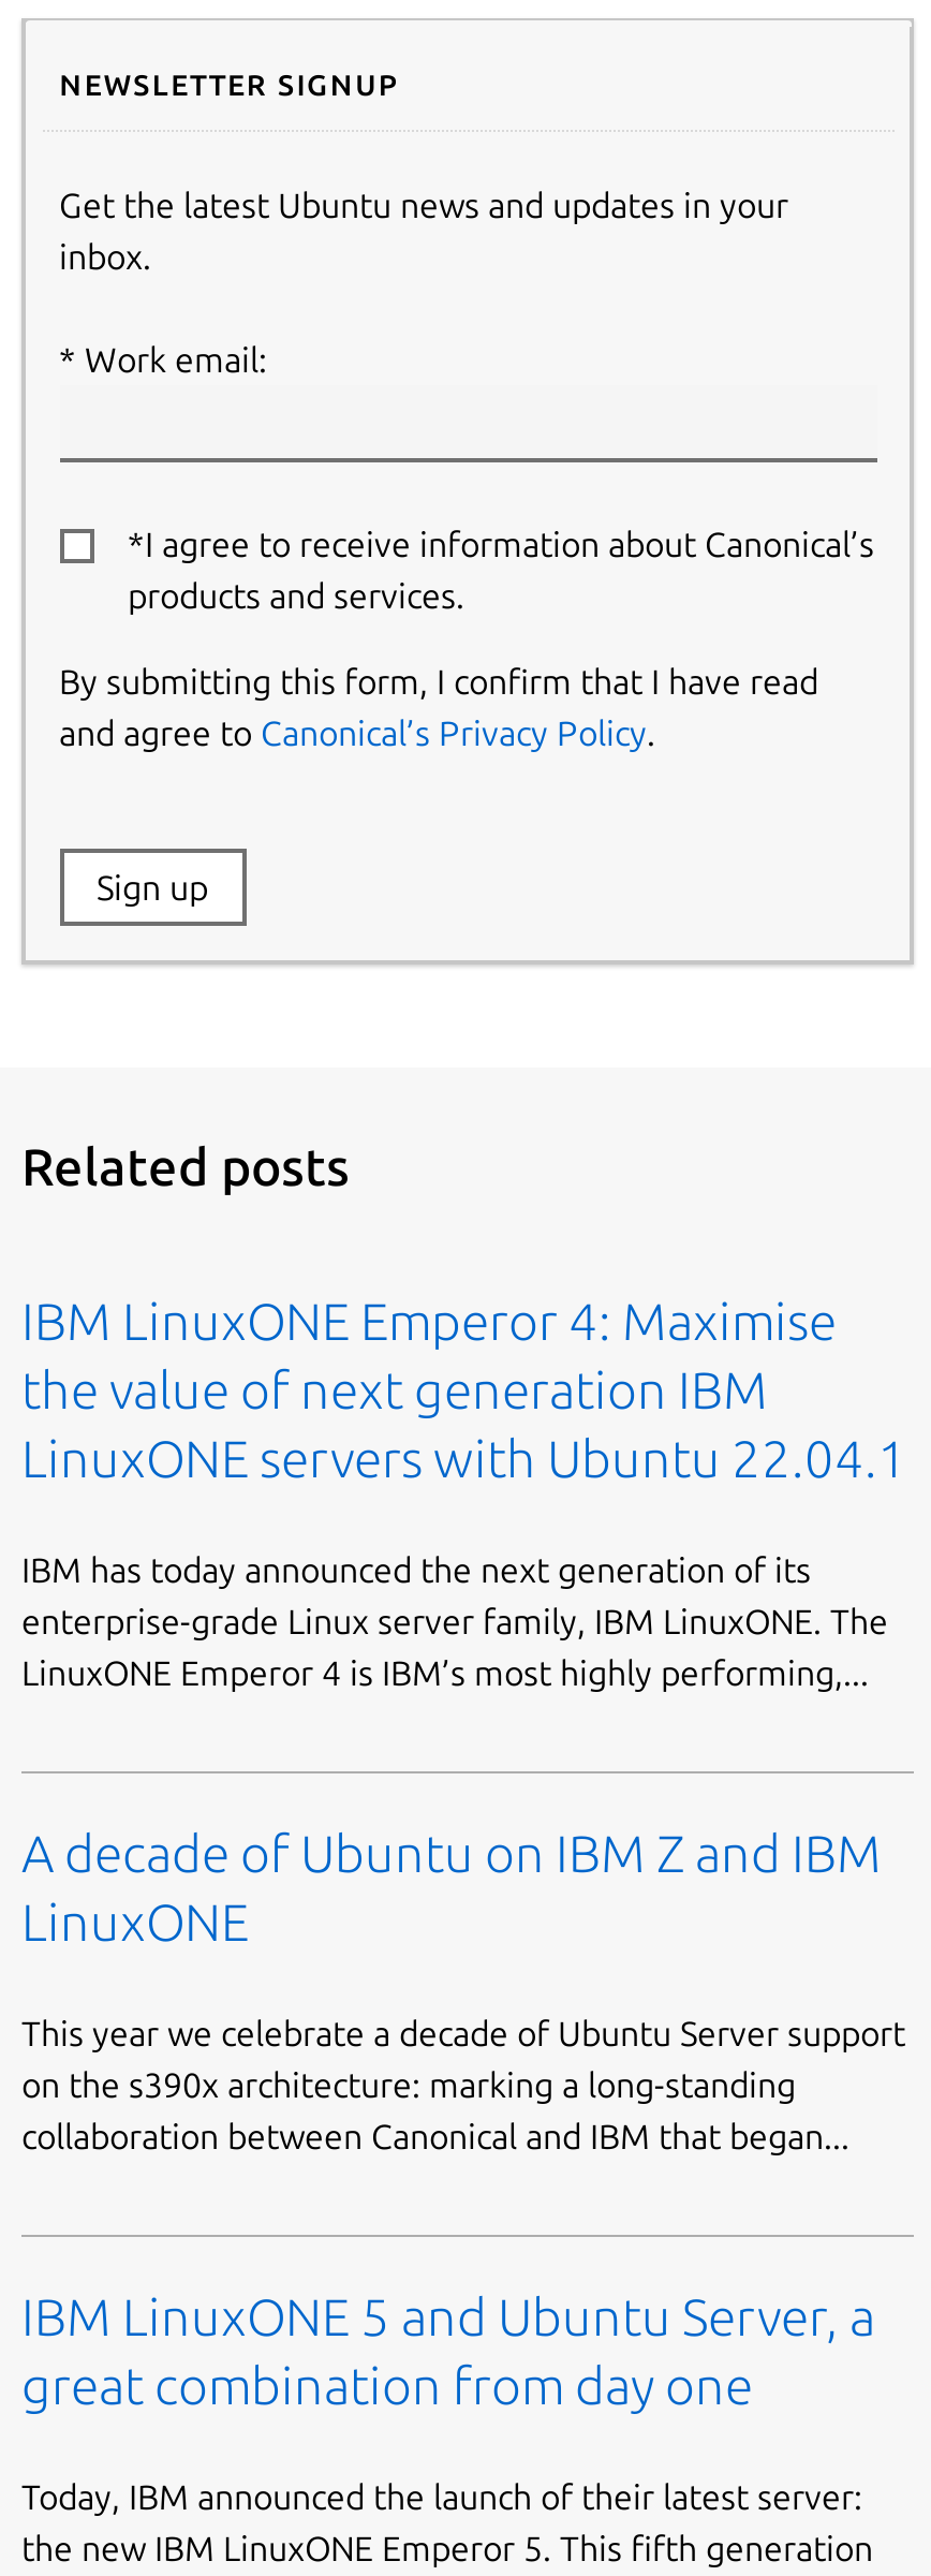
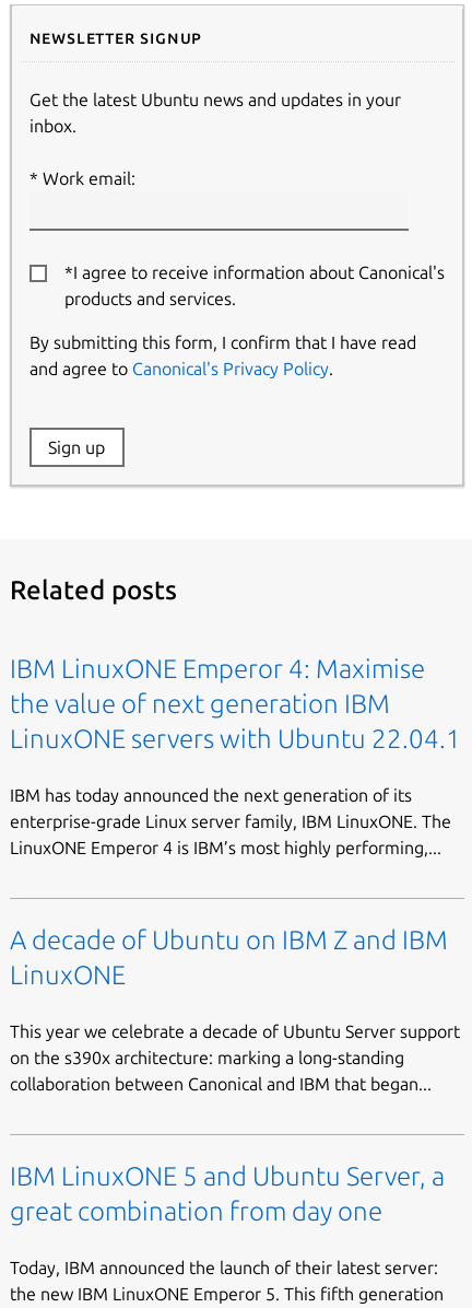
[128,525,874,564] *I agree to receive information about Canonical’s -> [64,263,444,282] *I agree to receive information about Canonical's
[59,714,655,753] and agree to Canonical’s Privacy Policy. -> [29,359,333,379] and agree to Canonical's Privacy Policy.

